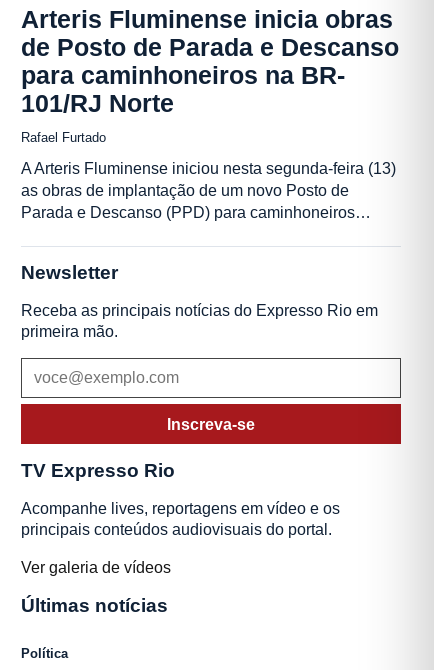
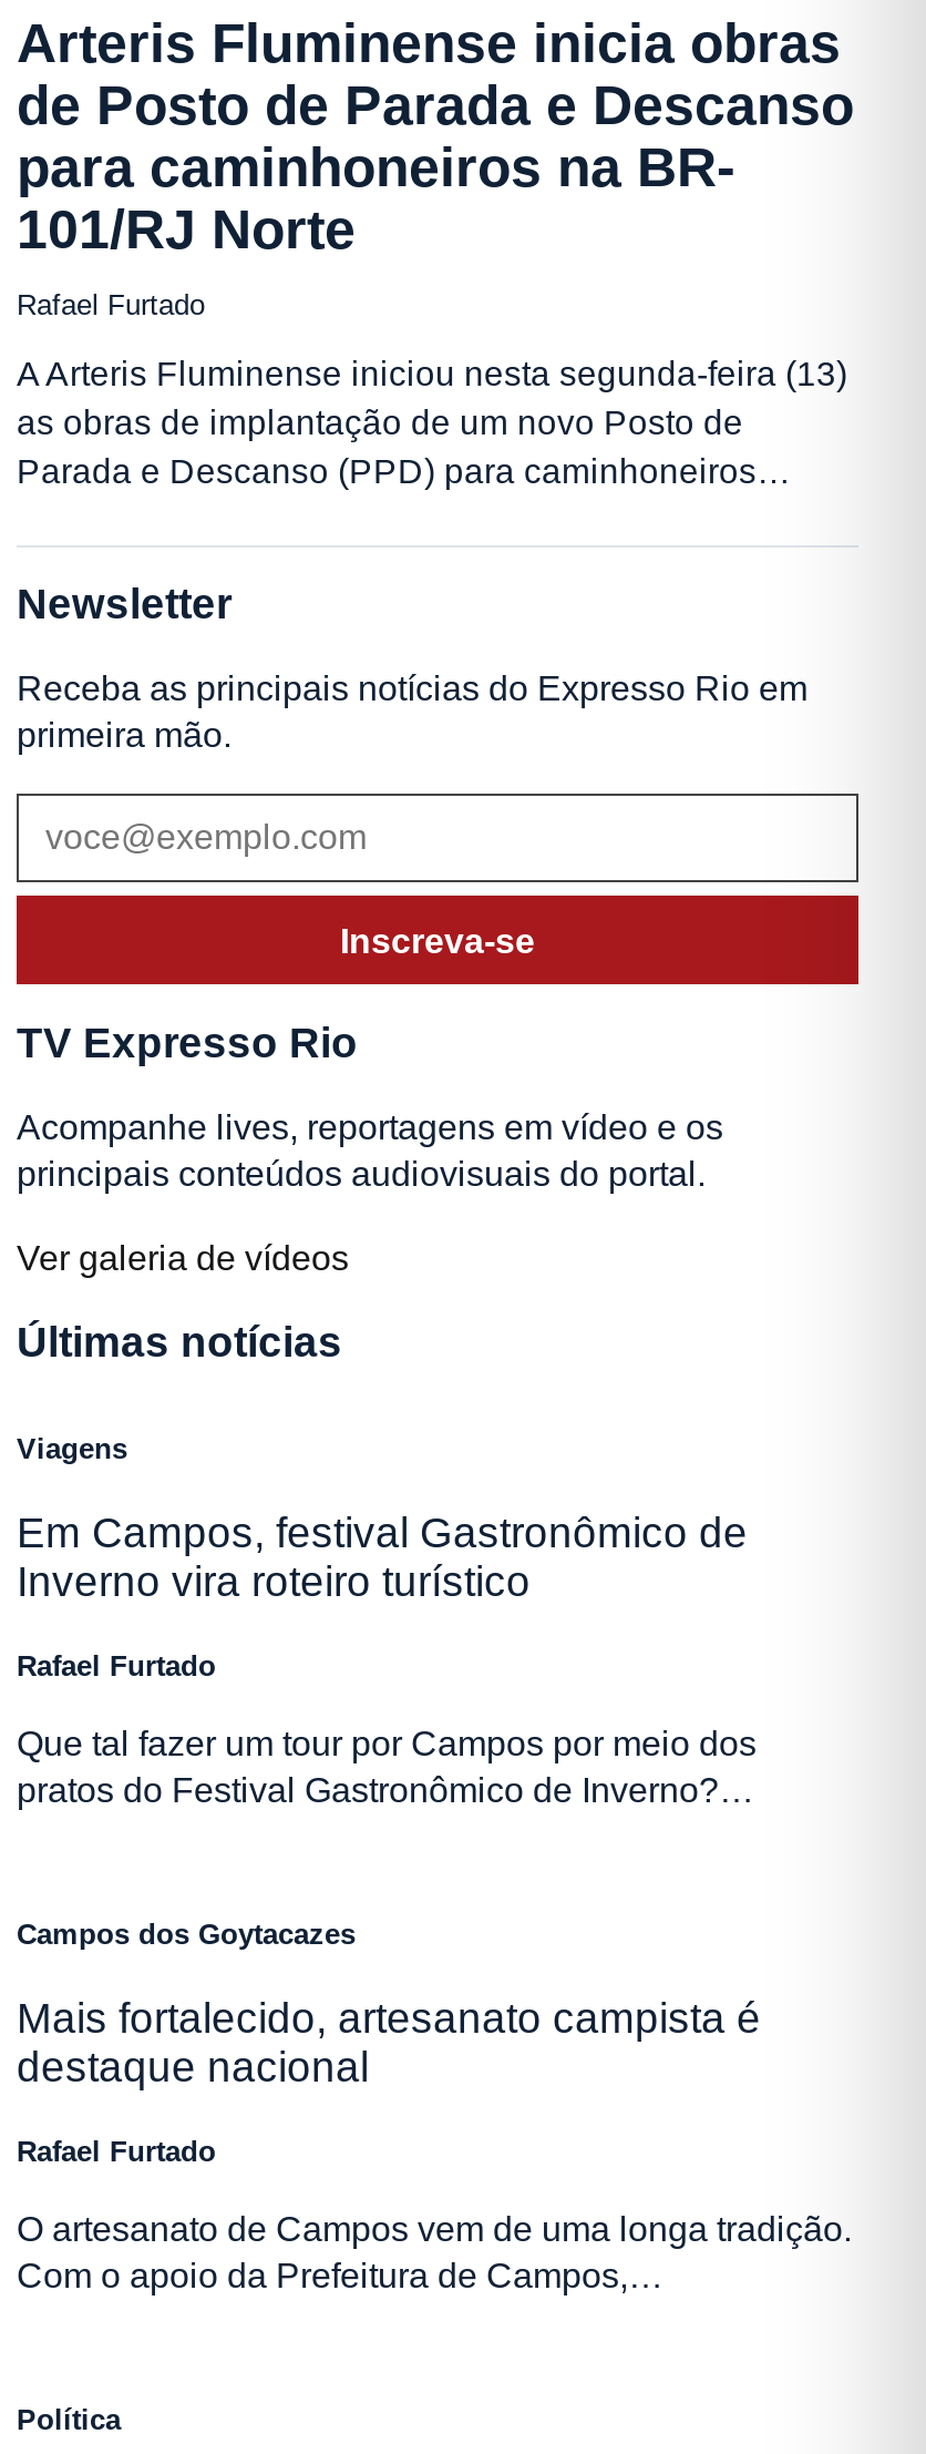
none -> [17,1432,757,1808] Viagens | Em Campos, festival Gastronômico de | Inverno vira roteiro turístico | Rafael Furtado | Que tal fazer um tour por Campos por meio dos | pratos do Festival Gastronômico de Inverno?…
none -> [17,1917,852,2294] Campos dos Goytacazes | Mais fortalecido, artesanato campista é | destaque nacional | Rafael Furtado | O artesanato de Campos vem de uma longa tradição. | Com o apoio da Prefeitura de Campos,…

